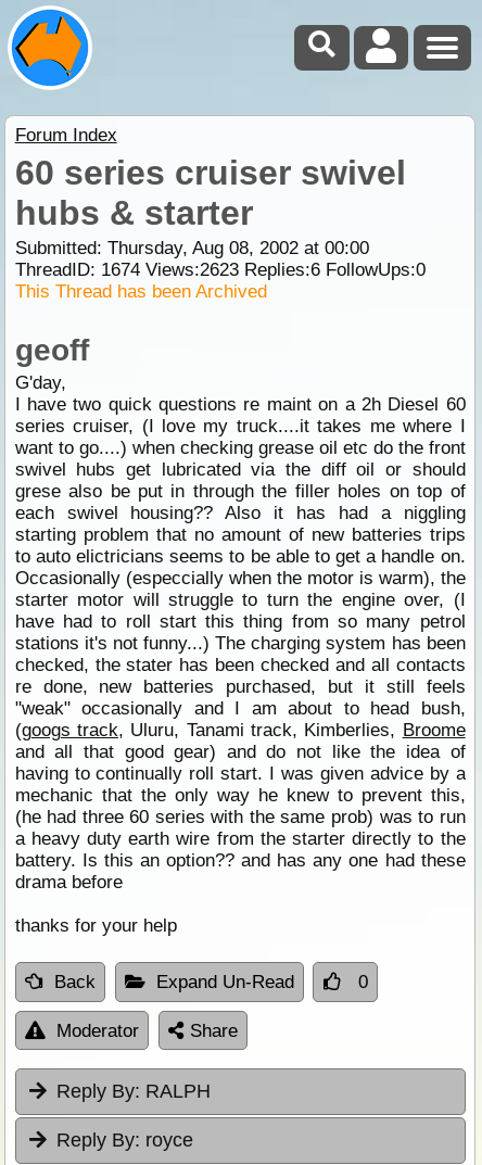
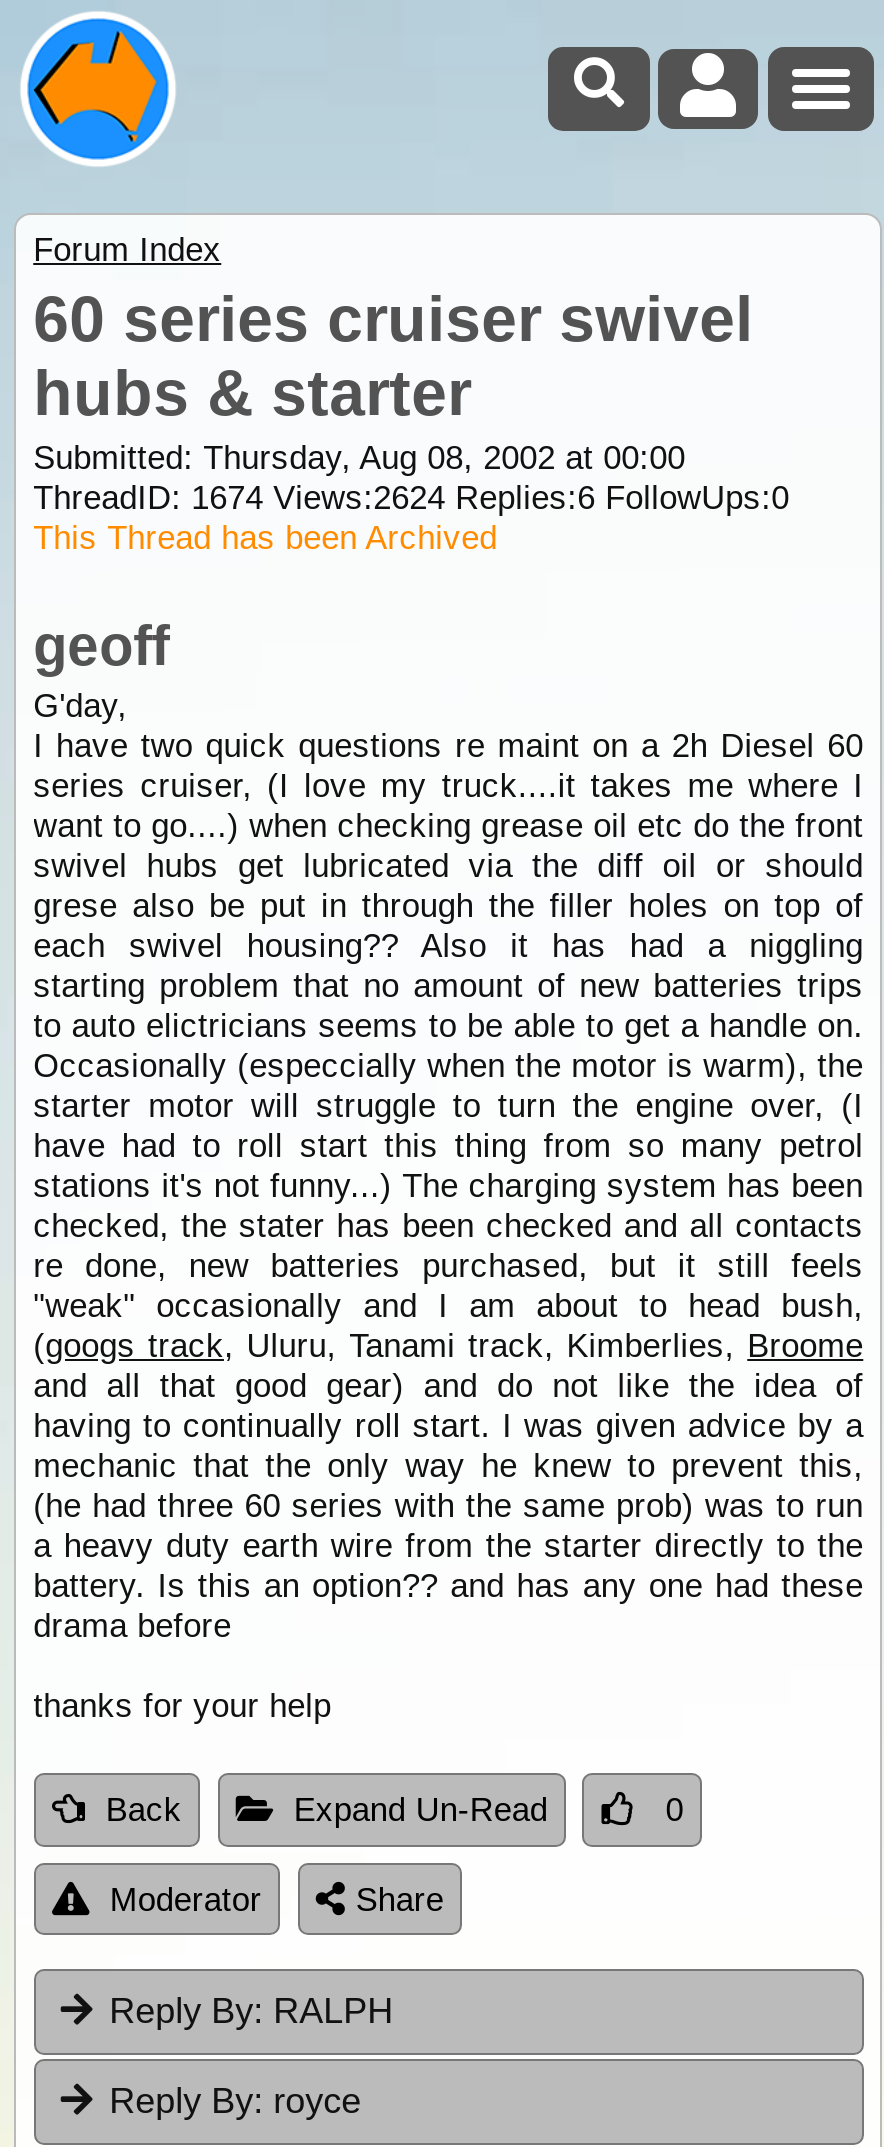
[15,259,425,280] ThreadID: 1674 Views:2623 Replies:6 FollowUps:0 -> [33,479,789,517] ThreadID: 1674 Views:2624 Replies:6 FollowUps:0

